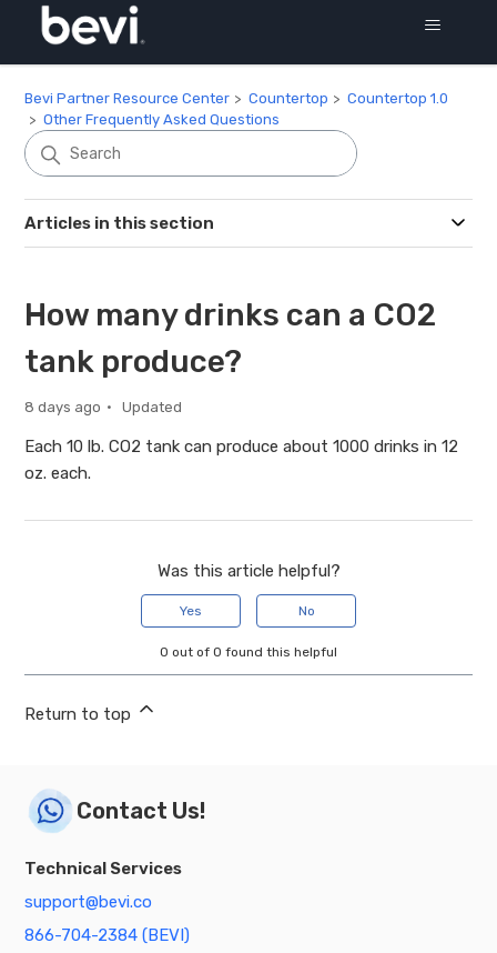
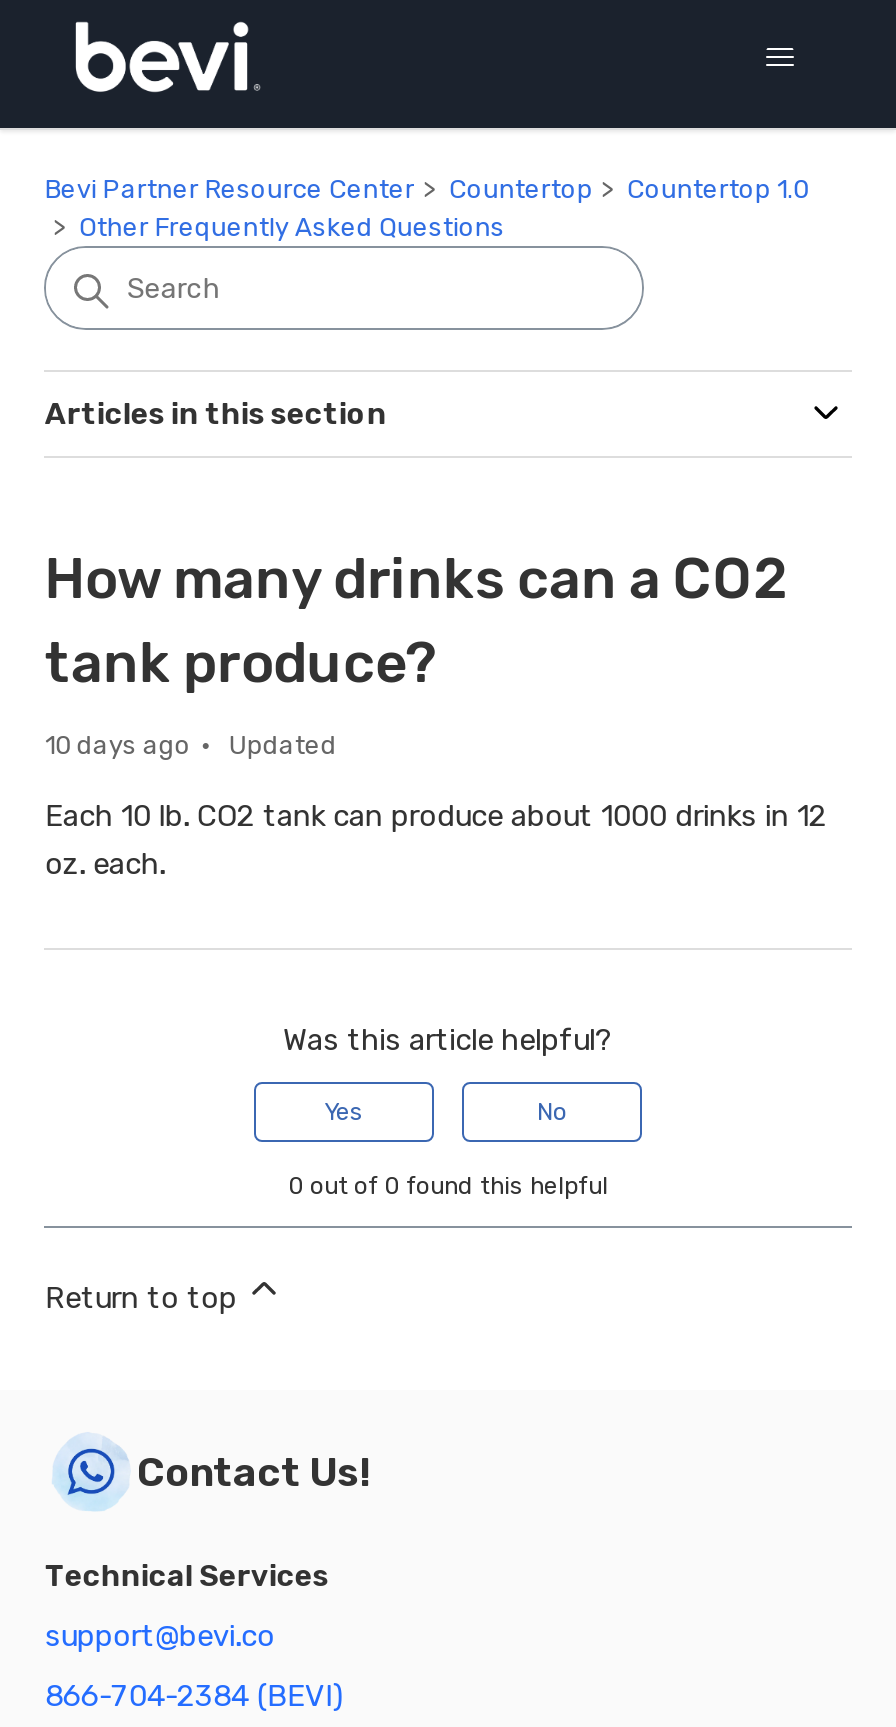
[25,399,182,416] 8 days ago Updated -> [45,730,337,760] 10 days ago Updated

